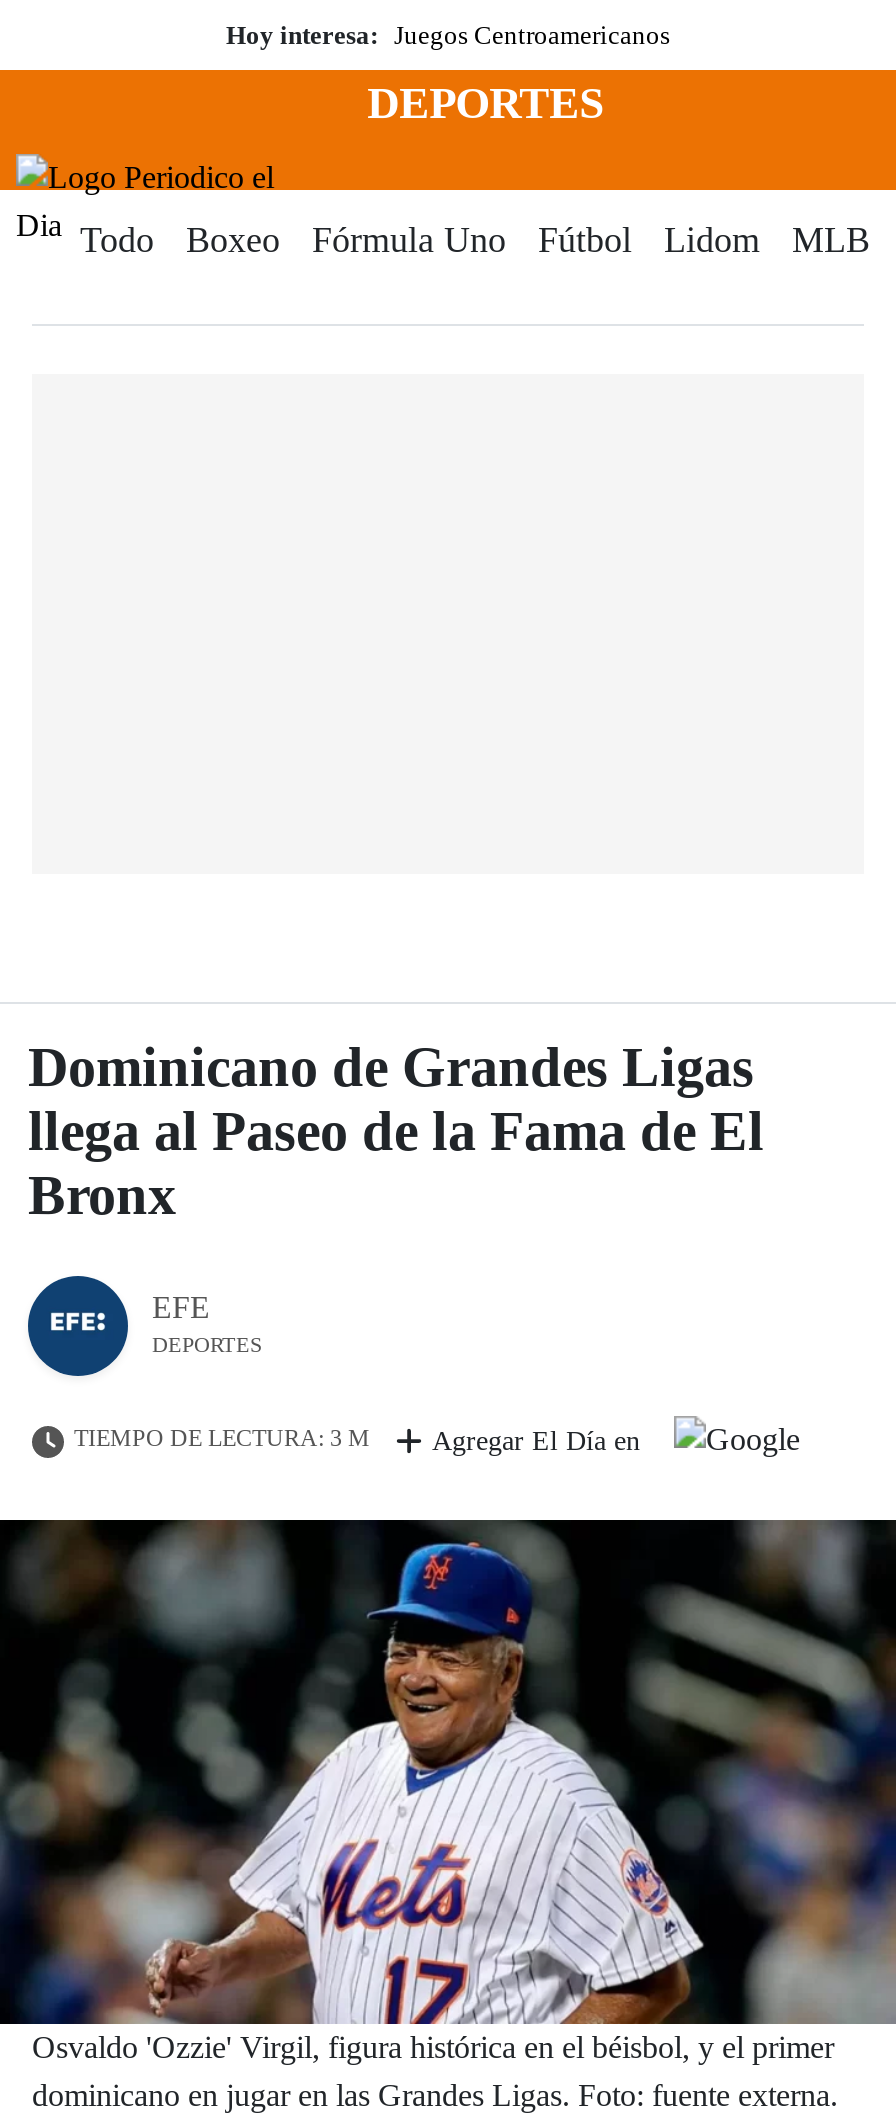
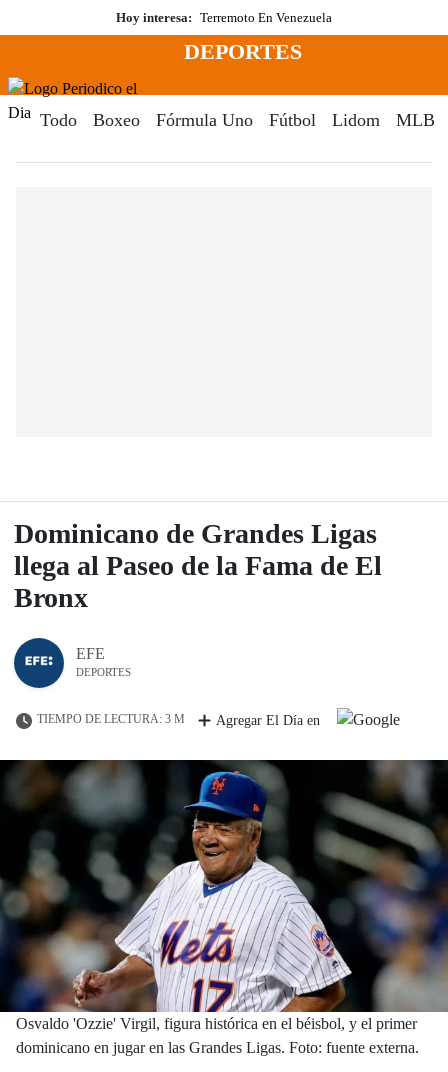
[226,20,670,50] Hoy interesa: Juegos Centroamericanos -> [116,10,332,25] Hoy interesa: Terremoto En Venezuela

